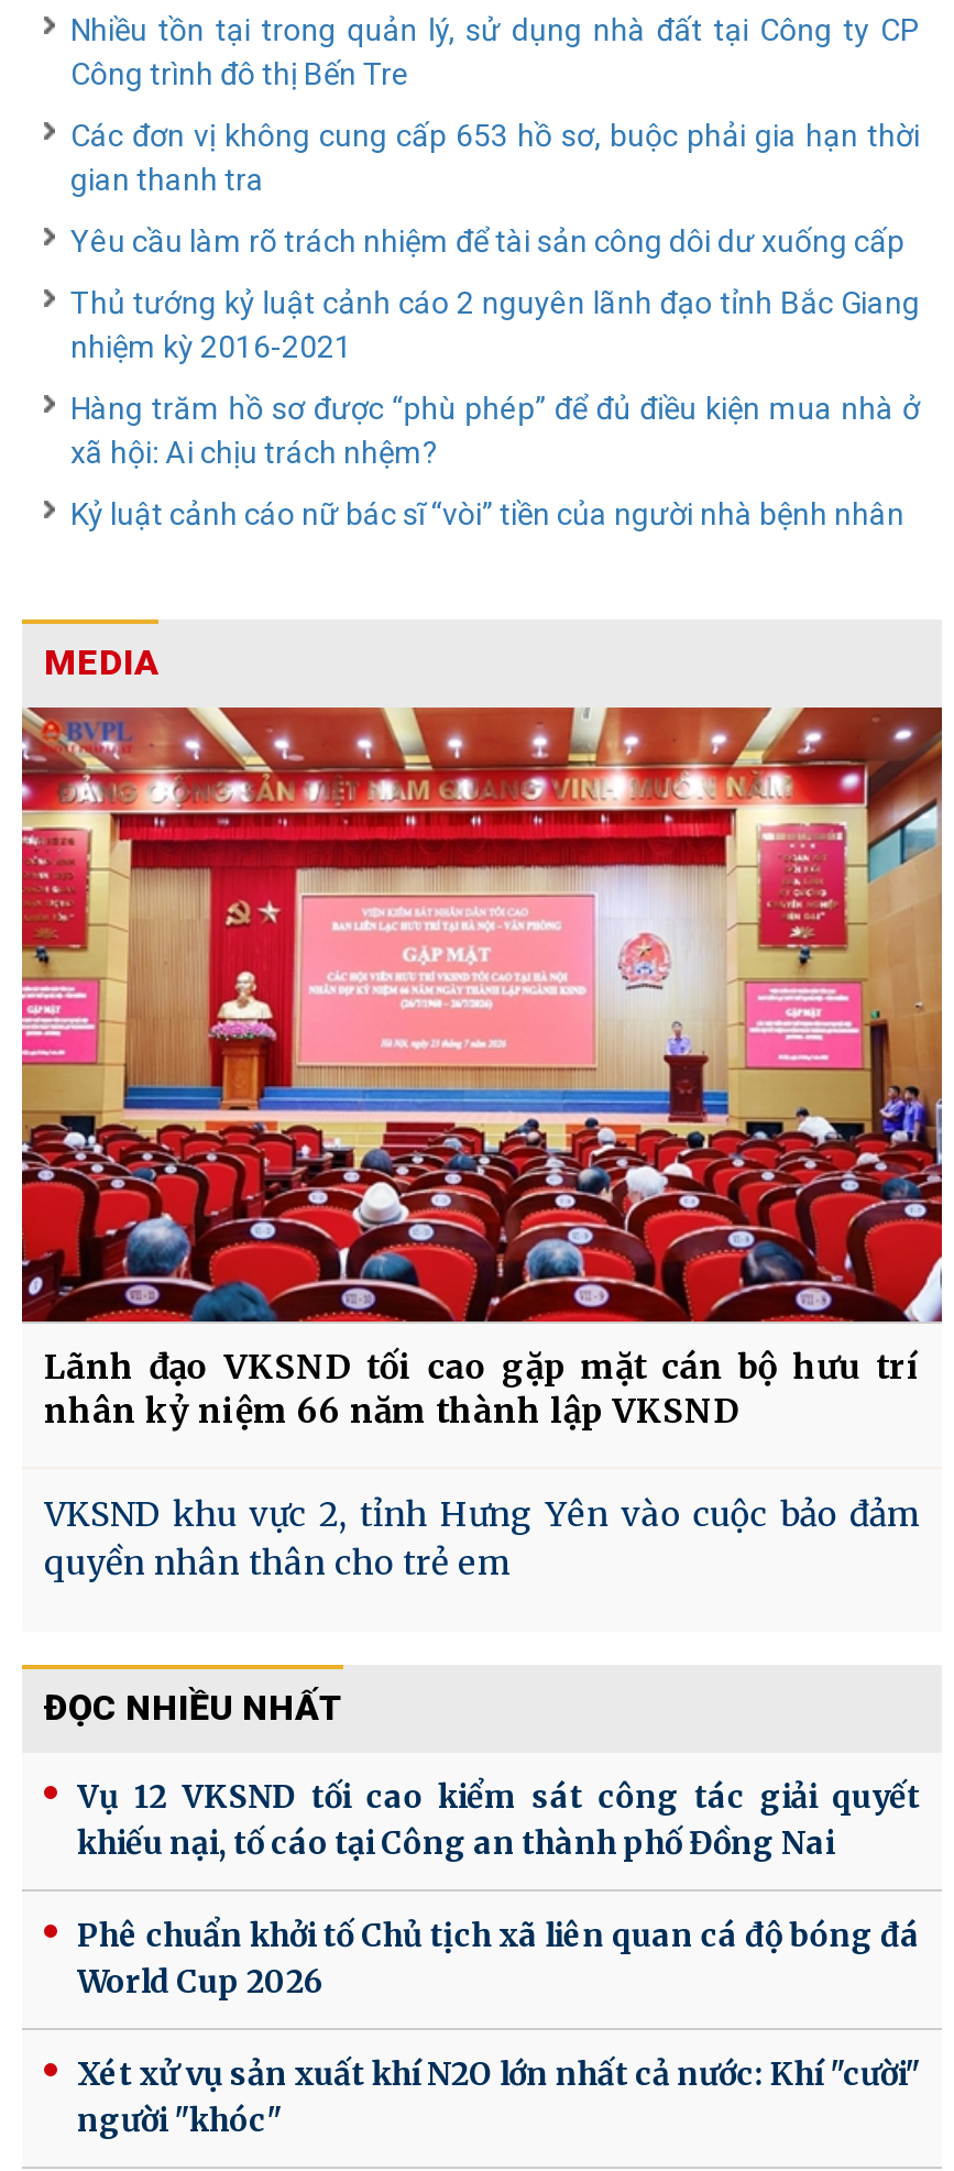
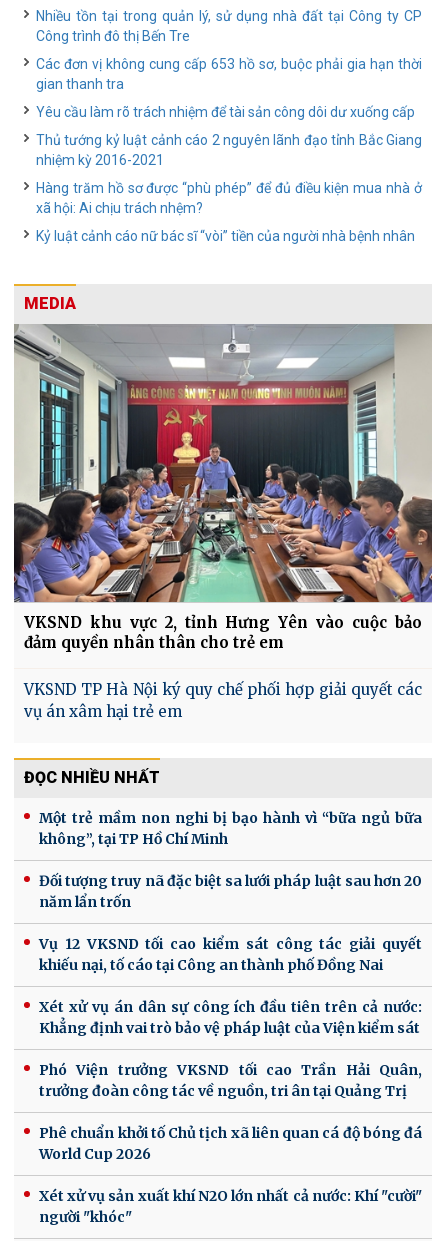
[20,705,944,1432] [image] | Lãnh đạo VKSND tối cao gặp mặt cán bộ hưu trí | nhân kỷ niệm 66 năm thành lập VKSND -> [13,323,433,652] [image] | VKSND khu vực 2, tỉnh Hưng Yên vào cuộc bảo | đảm quyền nhân thân cho trẻ em
[44,1494,920,1584] VKSND khu vực 2, tỉnh Hưng Yên vào cuộc bảo đảm | quyền nhân thân cho trẻ em -> [24,680,422,721] VKSND TP Hà Nội ký quy chế phối hợp giải quyết các | vụ án xâm hại trẻ em
none -> [39,809,422,911] Một trẻ mầm non nghi bị bạo hành vì “bữa ngủ bữa | không”, tại TP Hồ Chí Minh | Đối tượng truy nã đặc biệt sa lưới pháp luật sau hơn 20 | năm lẩn trốn
none -> [39,998,422,1100] Xét xử vụ án dân sự công ích đầu tiên trên cả nước: | Khẳng định vai trò bảo vệ pháp luật của Viện kiểm sát | Phó Viện trưởng VKSND tối cao Trần Hải Quân, | trưởng đoàn công tác về nguồn, tri ân tại Quảng Trị

